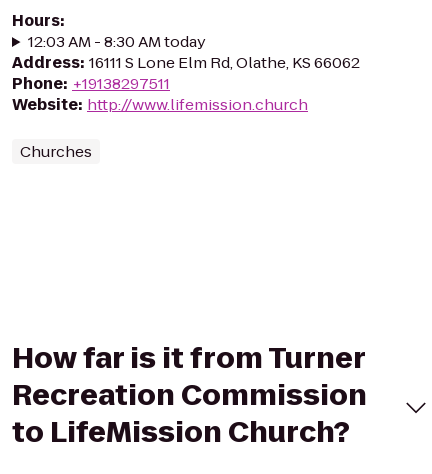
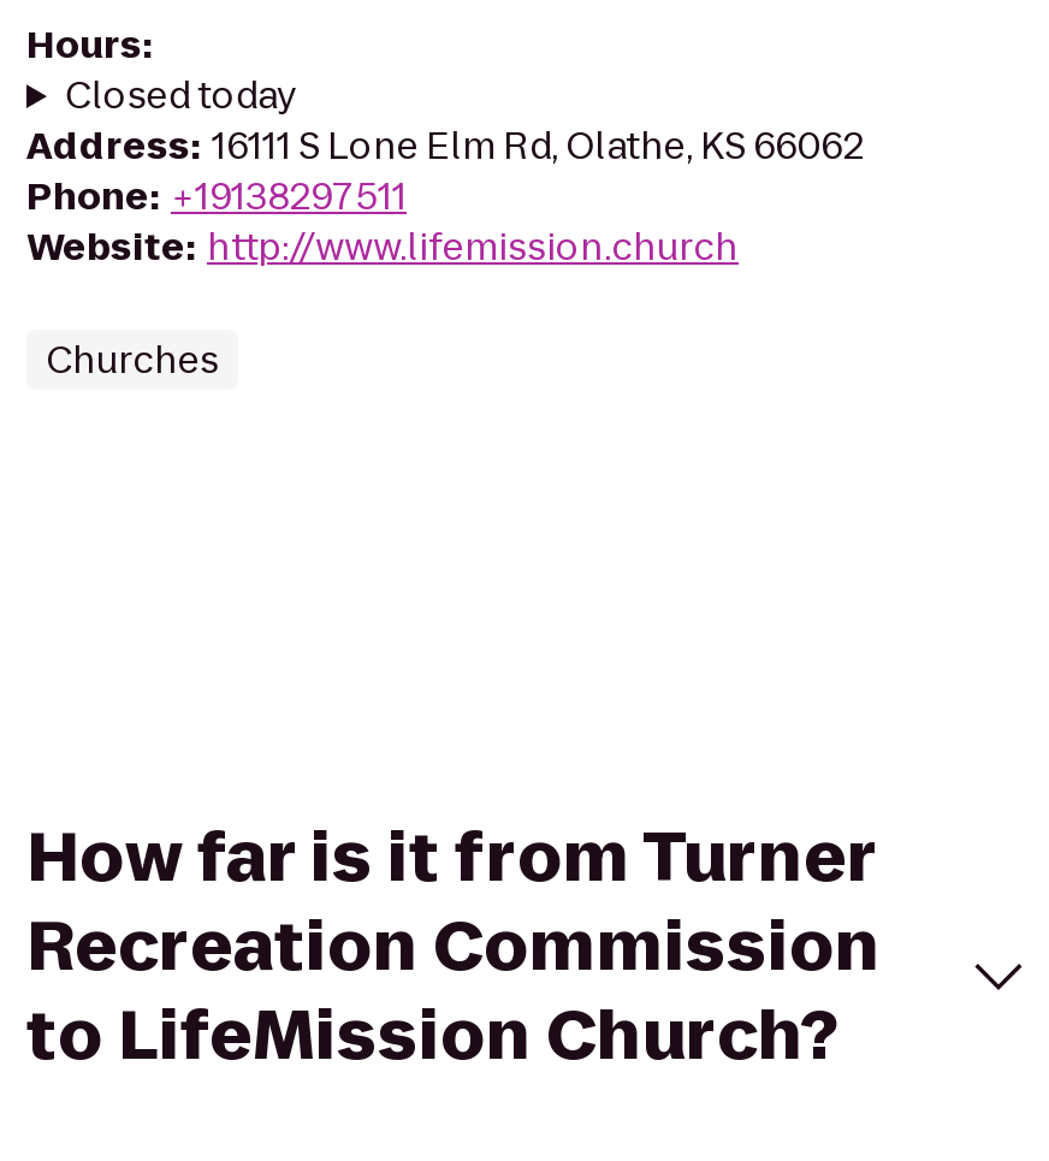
[28,31,206,52] 12:03 AM - 8:30 AM today -> [65,70,298,120] Closed today

